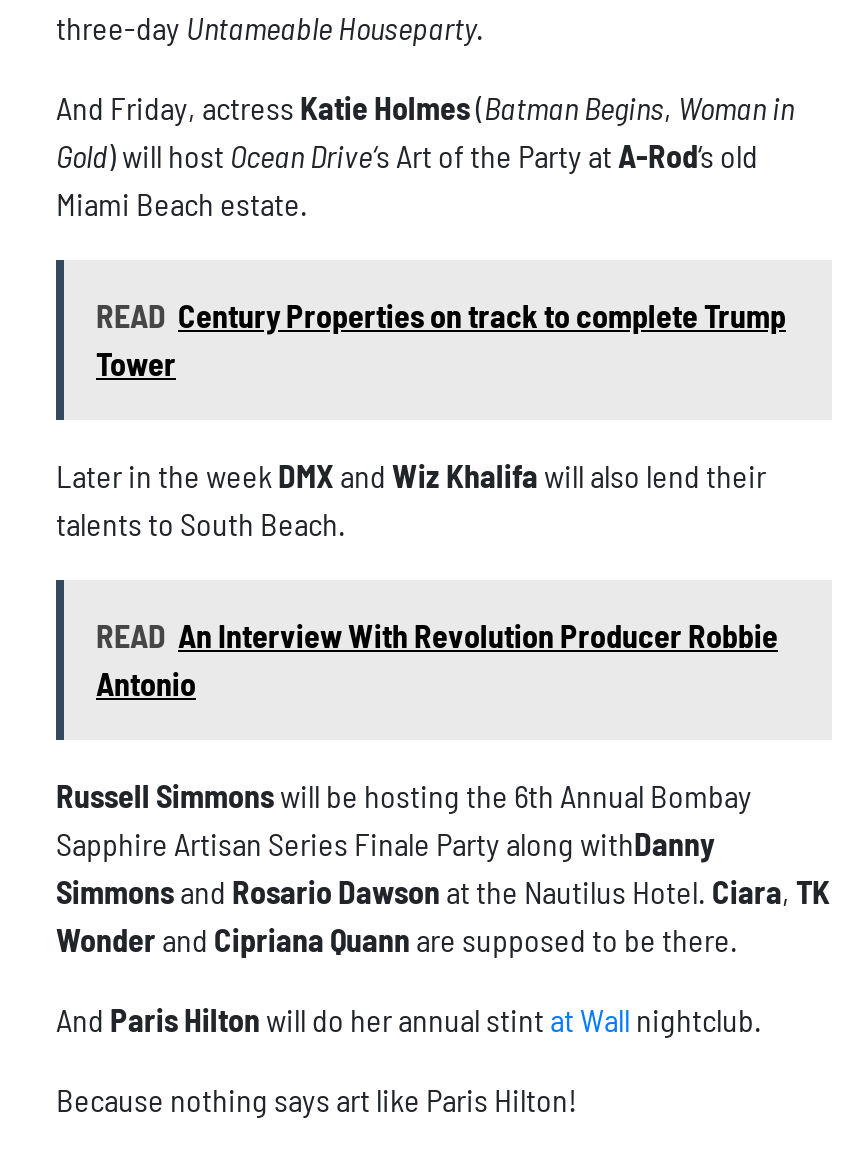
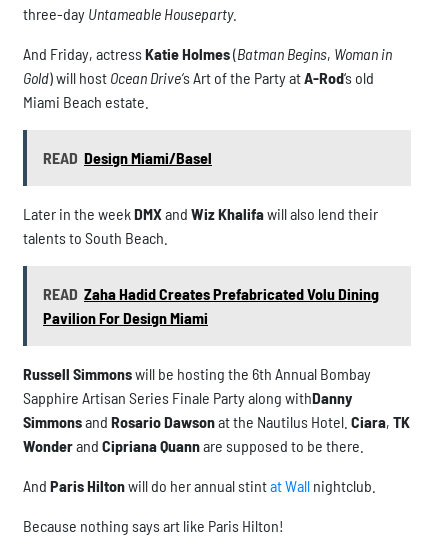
[96,296,786,382] READ Century Properties on track to complete Trump | Tower -> [43,148,212,167] READ Design Miami/Basel
[96,616,778,702] READ An Interview With Revolution Producer Robbie | Antonio -> [43,284,379,327] READ Zaha Hadid Creates Prefabricated Volu Dining | Pavilion For Design Miami

